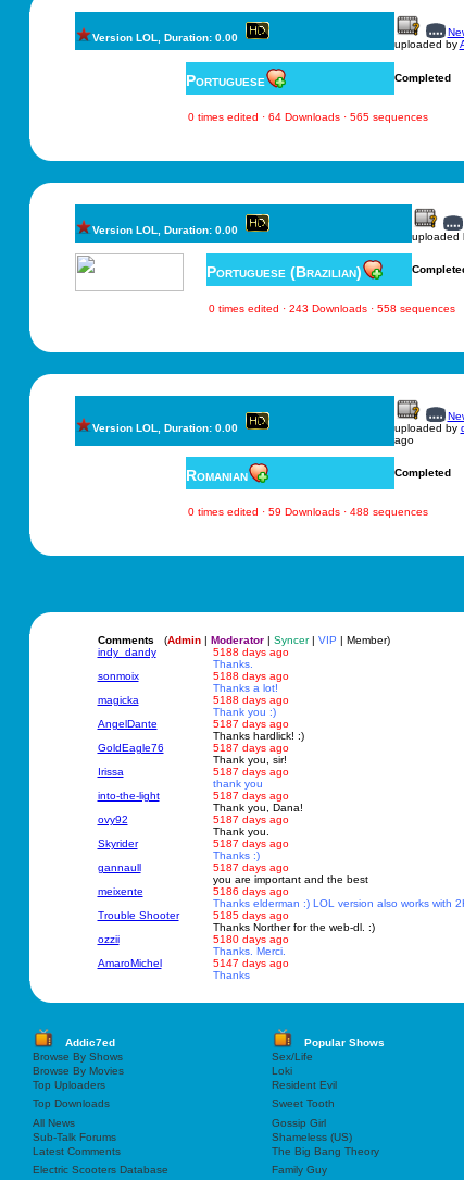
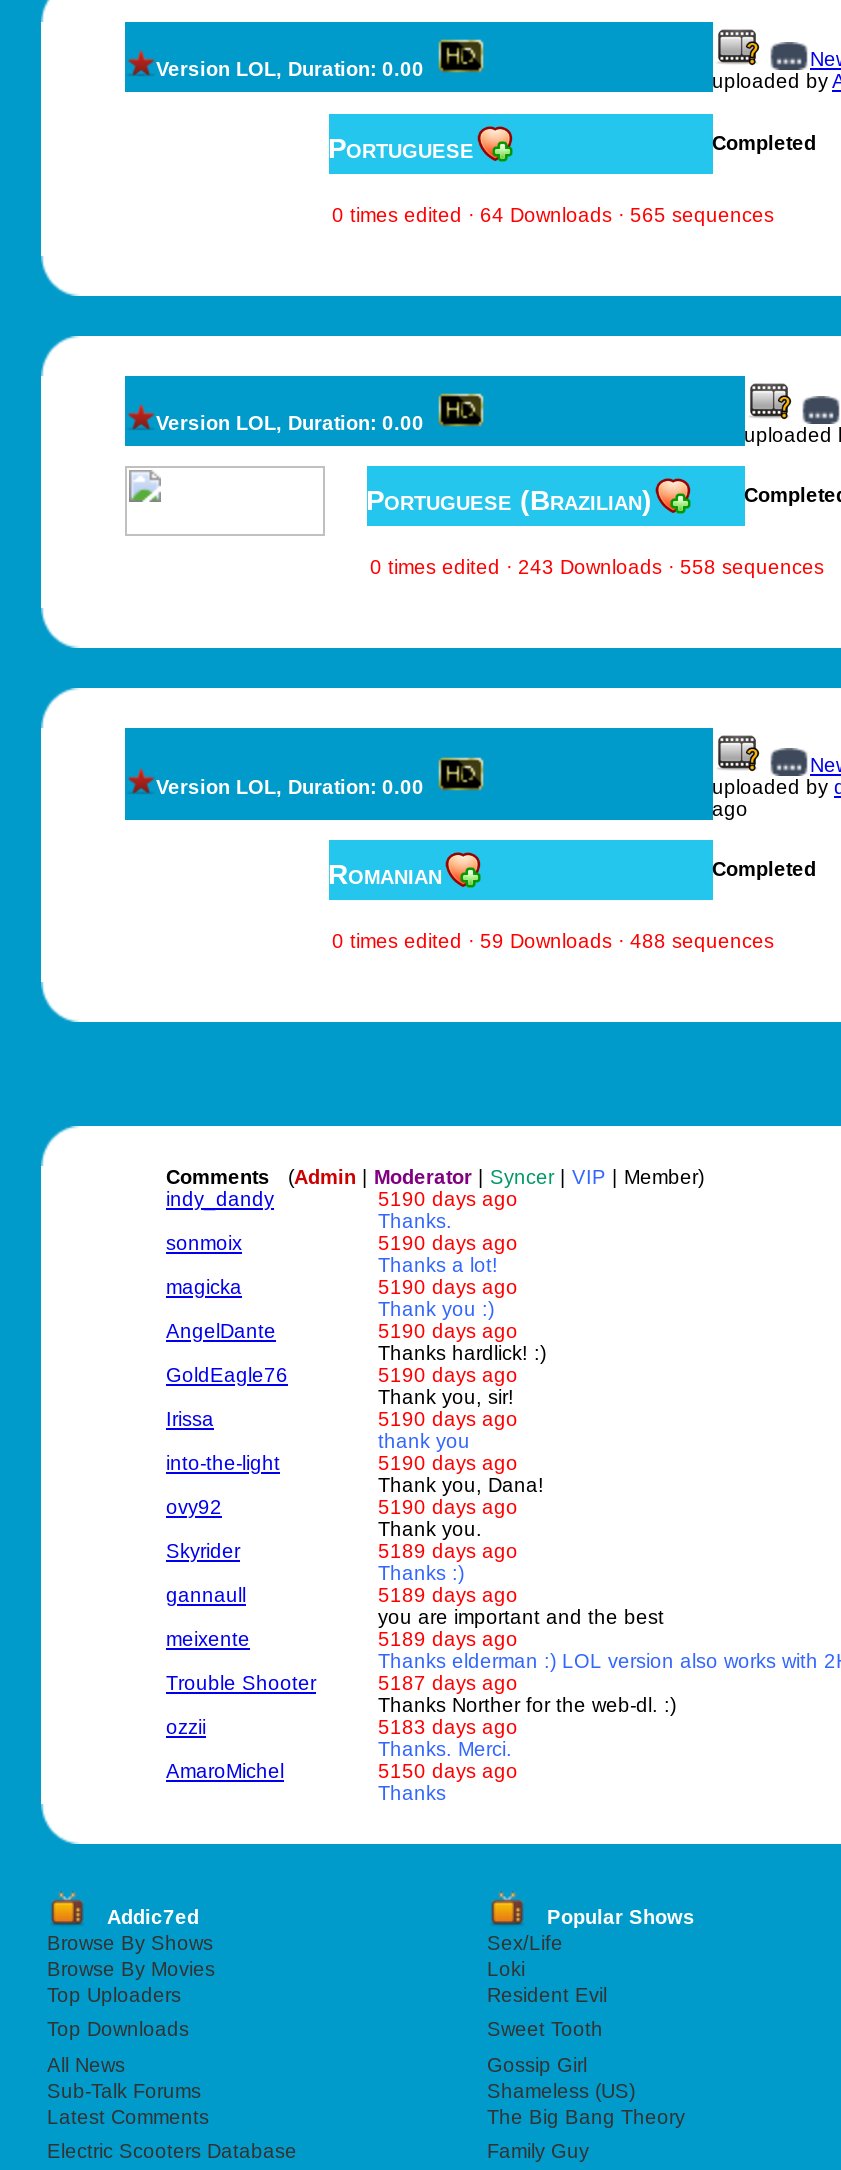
[212,646,289,658] 5188 days ago -> [378,1188,518,1210] 5190 days ago
[212,670,289,682] 5188 days ago -> [378,1232,518,1254] 5190 days ago
[212,694,289,706] 5188 days ago -> [378,1276,518,1298] 5190 days ago
[212,718,289,730] 5187 days ago -> [378,1320,518,1342] 5190 days ago
[212,742,289,754] 5187 days ago -> [378,1364,518,1386] 5190 days ago
[212,766,289,778] 5187 days ago -> [378,1408,518,1430] 5190 days ago
[212,790,289,802] 5187 days ago -> [378,1452,518,1474] 5190 days ago
[212,813,289,825] 5187 days ago -> [378,1496,518,1518] 5190 days ago
[212,837,289,849] 5187 days ago -> [378,1540,518,1562] 5189 days ago
[212,861,289,873] 5187 days ago -> [378,1584,518,1606] 5189 days ago
[212,885,289,897] 5186 days ago -> [378,1628,518,1650] 5189 days ago
[212,909,289,921] 5185 days ago -> [378,1672,518,1694] 5187 days ago
[212,933,289,945] 5180 days ago -> [378,1716,518,1738] 5183 days ago
[212,957,289,969] 5147 days ago -> [378,1760,518,1782] 5150 days ago

